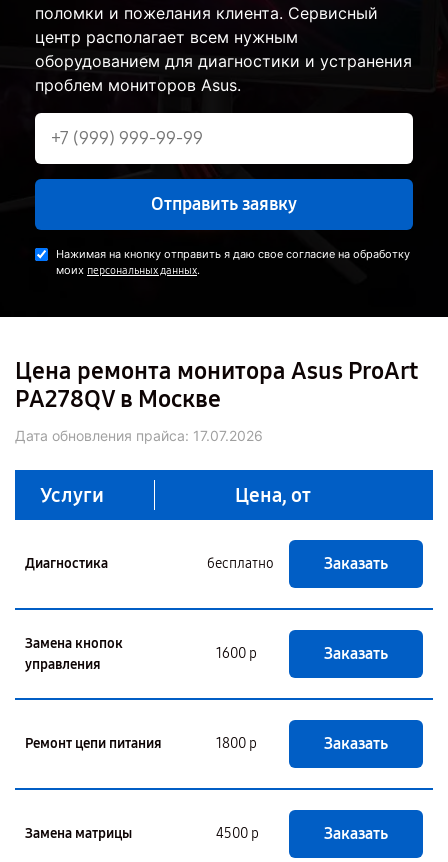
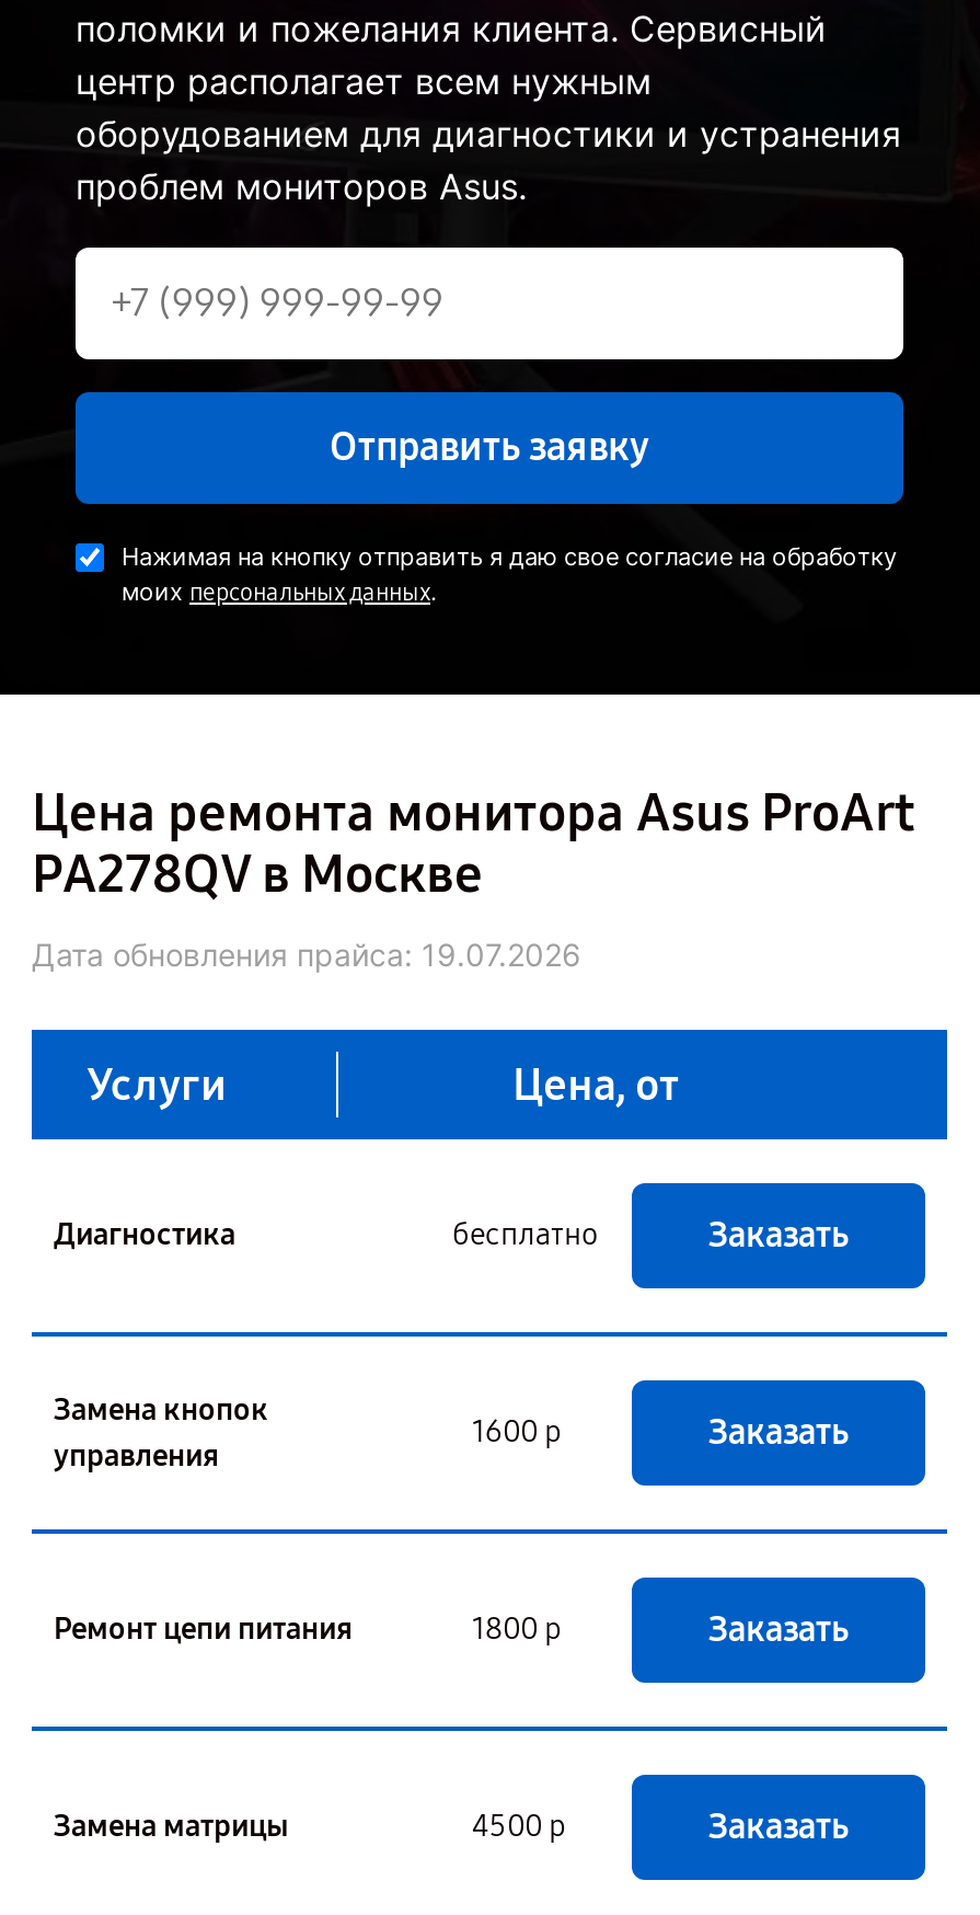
[15,427,263,444] Дата обновления прайса: 17.07.2026 -> [32,935,581,972] Дата обновления прайса: 19.07.2026

